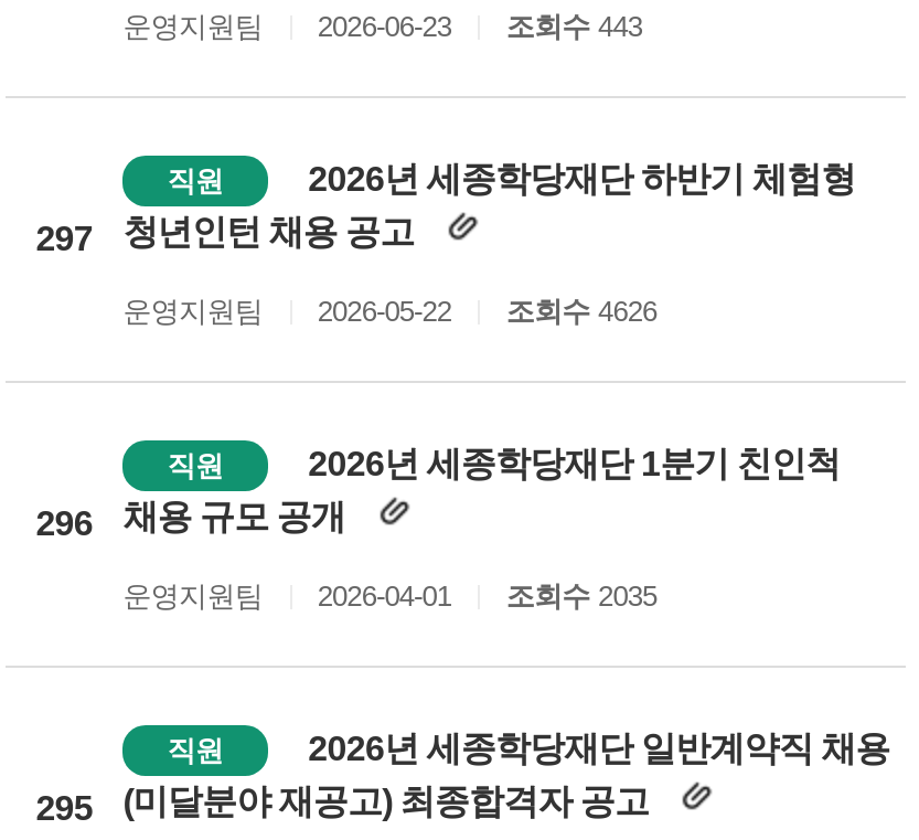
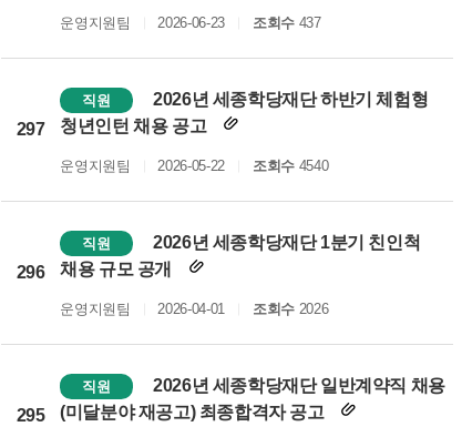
[123,10,642,43] 운영지원팀 2026-06-23 조회수 443 -> [60,14,321,31] 운영지원팀 2026-06-23 조회수 437
[123,295,657,328] 운영지원팀 2026-05-22 조회수 4626 -> [60,157,328,174] 운영지원팀 2026-05-22 조회수 4540
[123,580,657,613] 운영지원팀 2026-04-01 조회수 2035 -> [60,301,328,317] 운영지원팀 2026-04-01 조회수 2026

